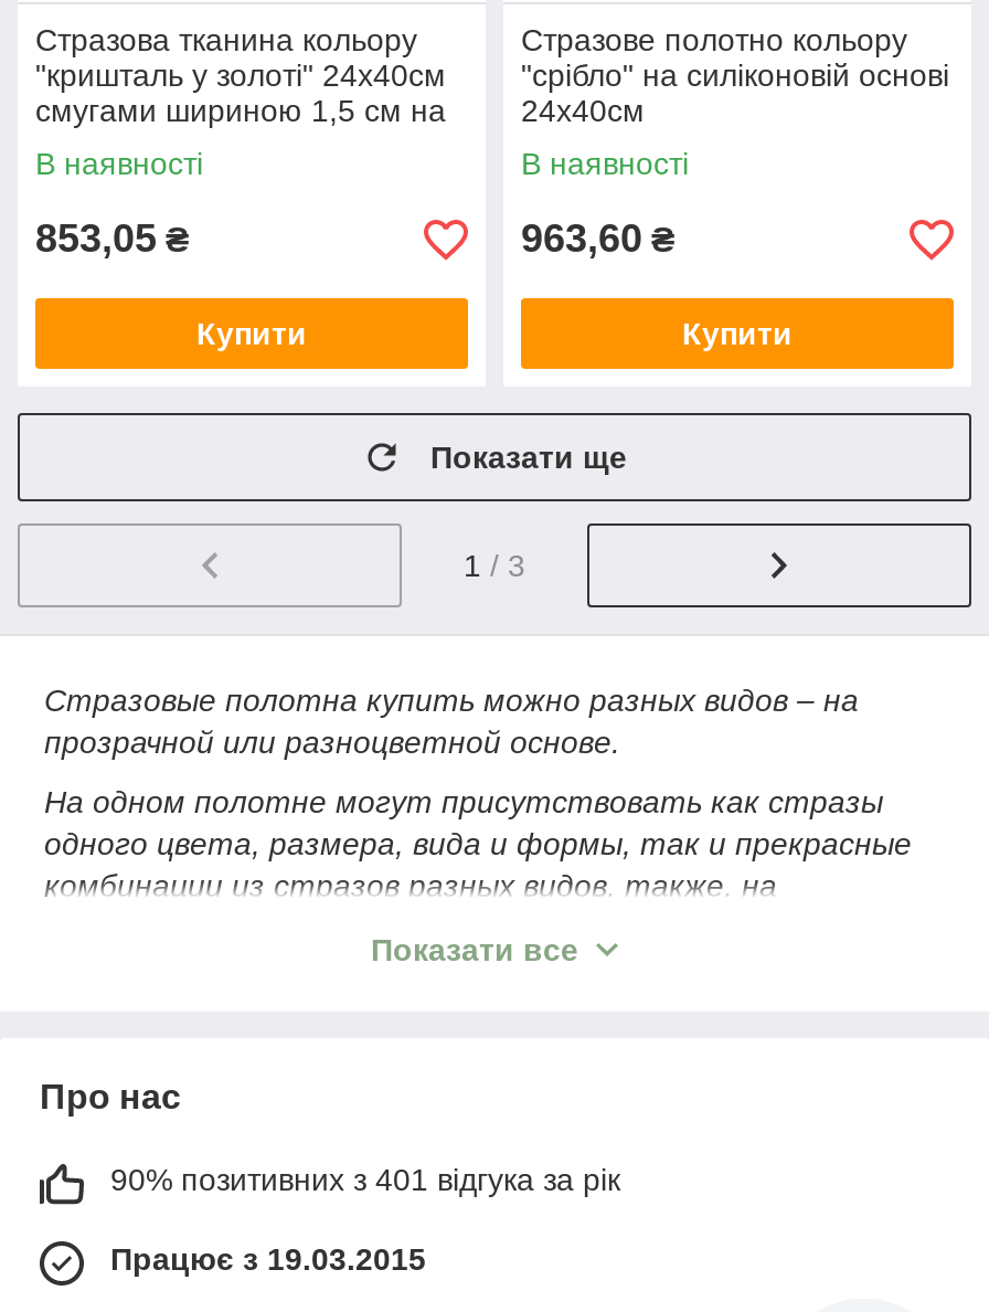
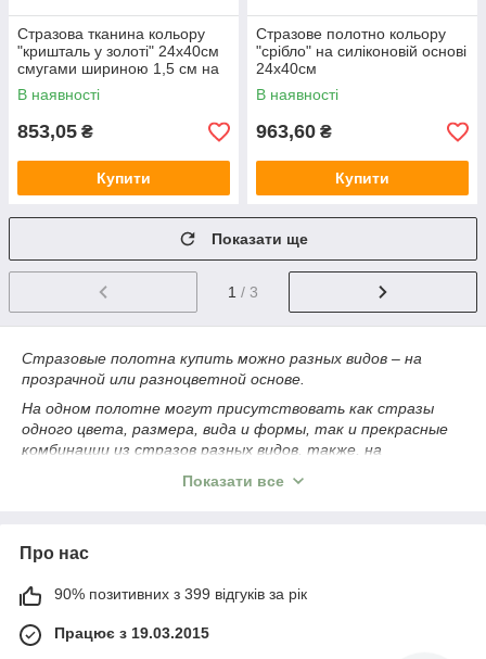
[110,1162,620,1197] 90% позитивних з 401 відгука за рік -> [54,585,307,603] 90% позитивних з 399 відгуків за рік

